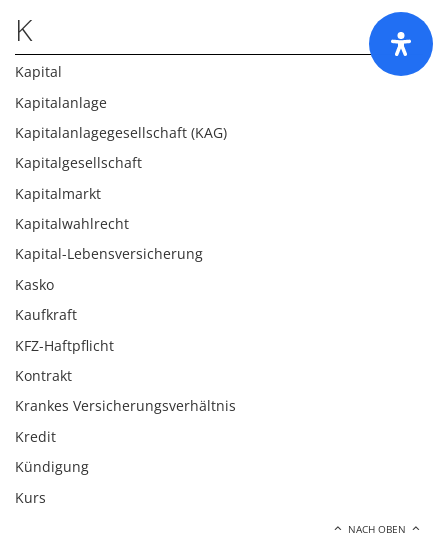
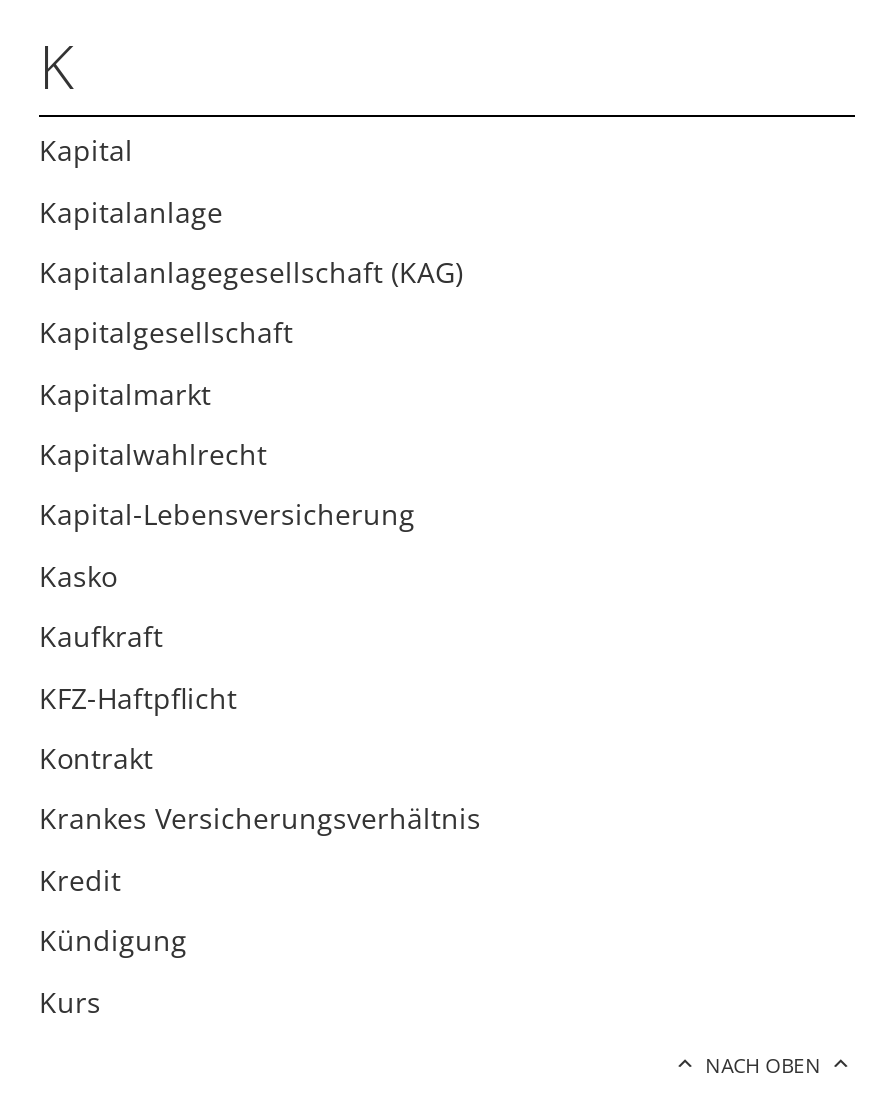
[368,11,434,77] [image] -> none

